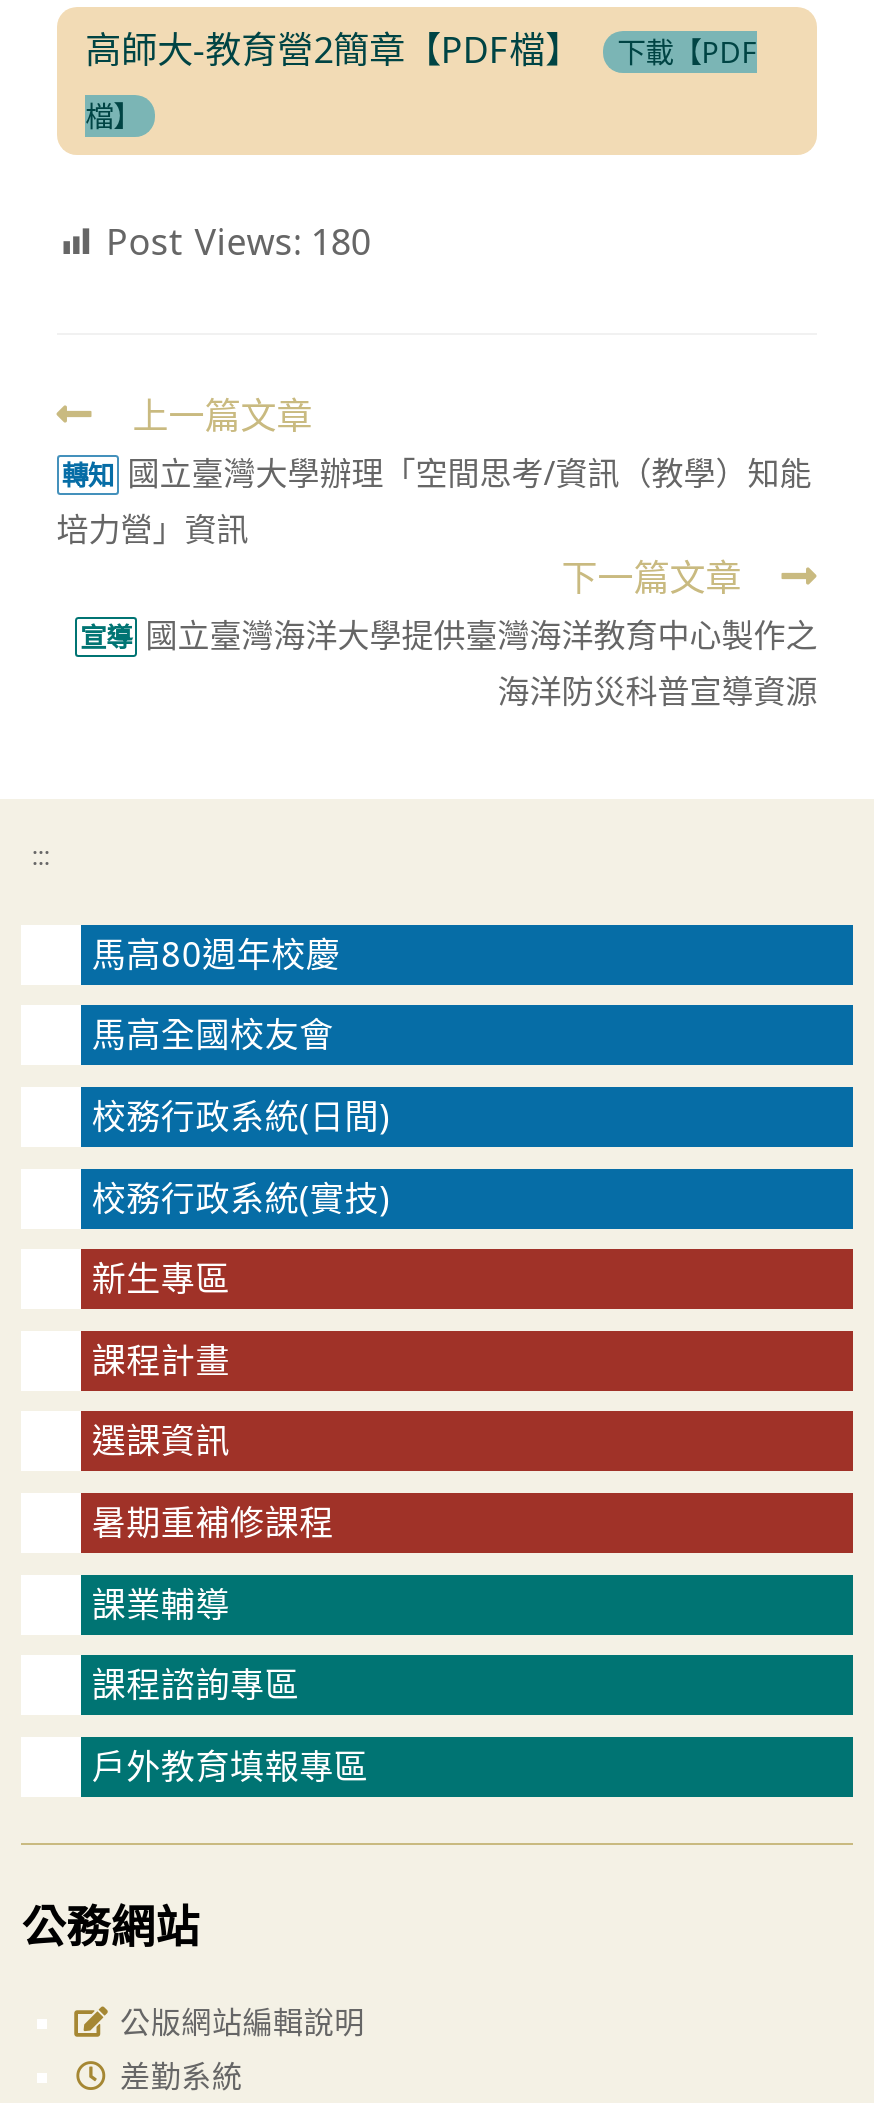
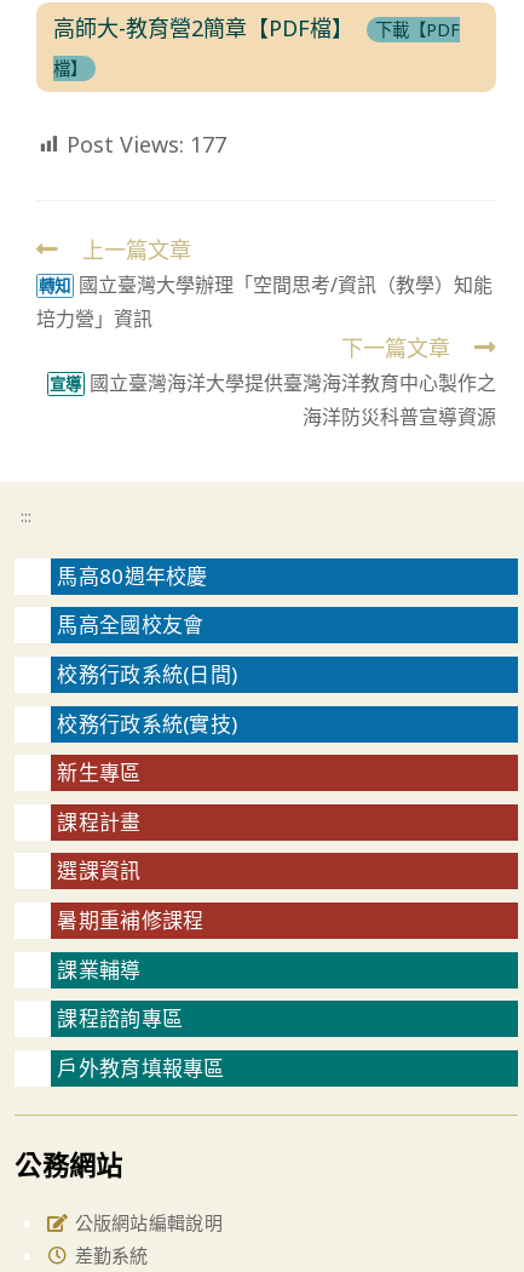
[107,218,371,266] Post Views: 180 -> [66,130,226,159] Post Views: 177

